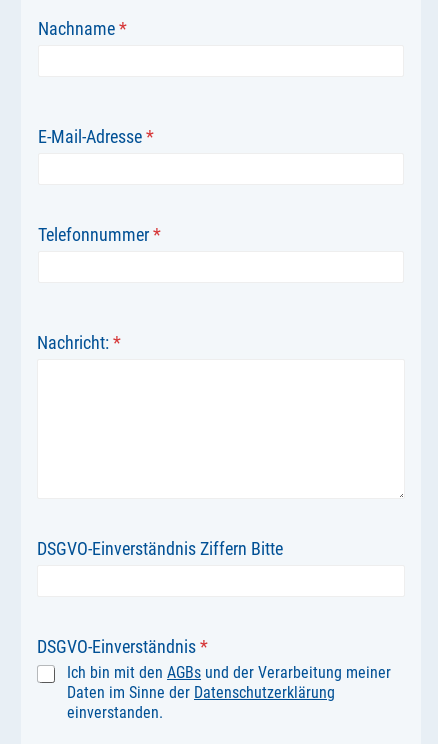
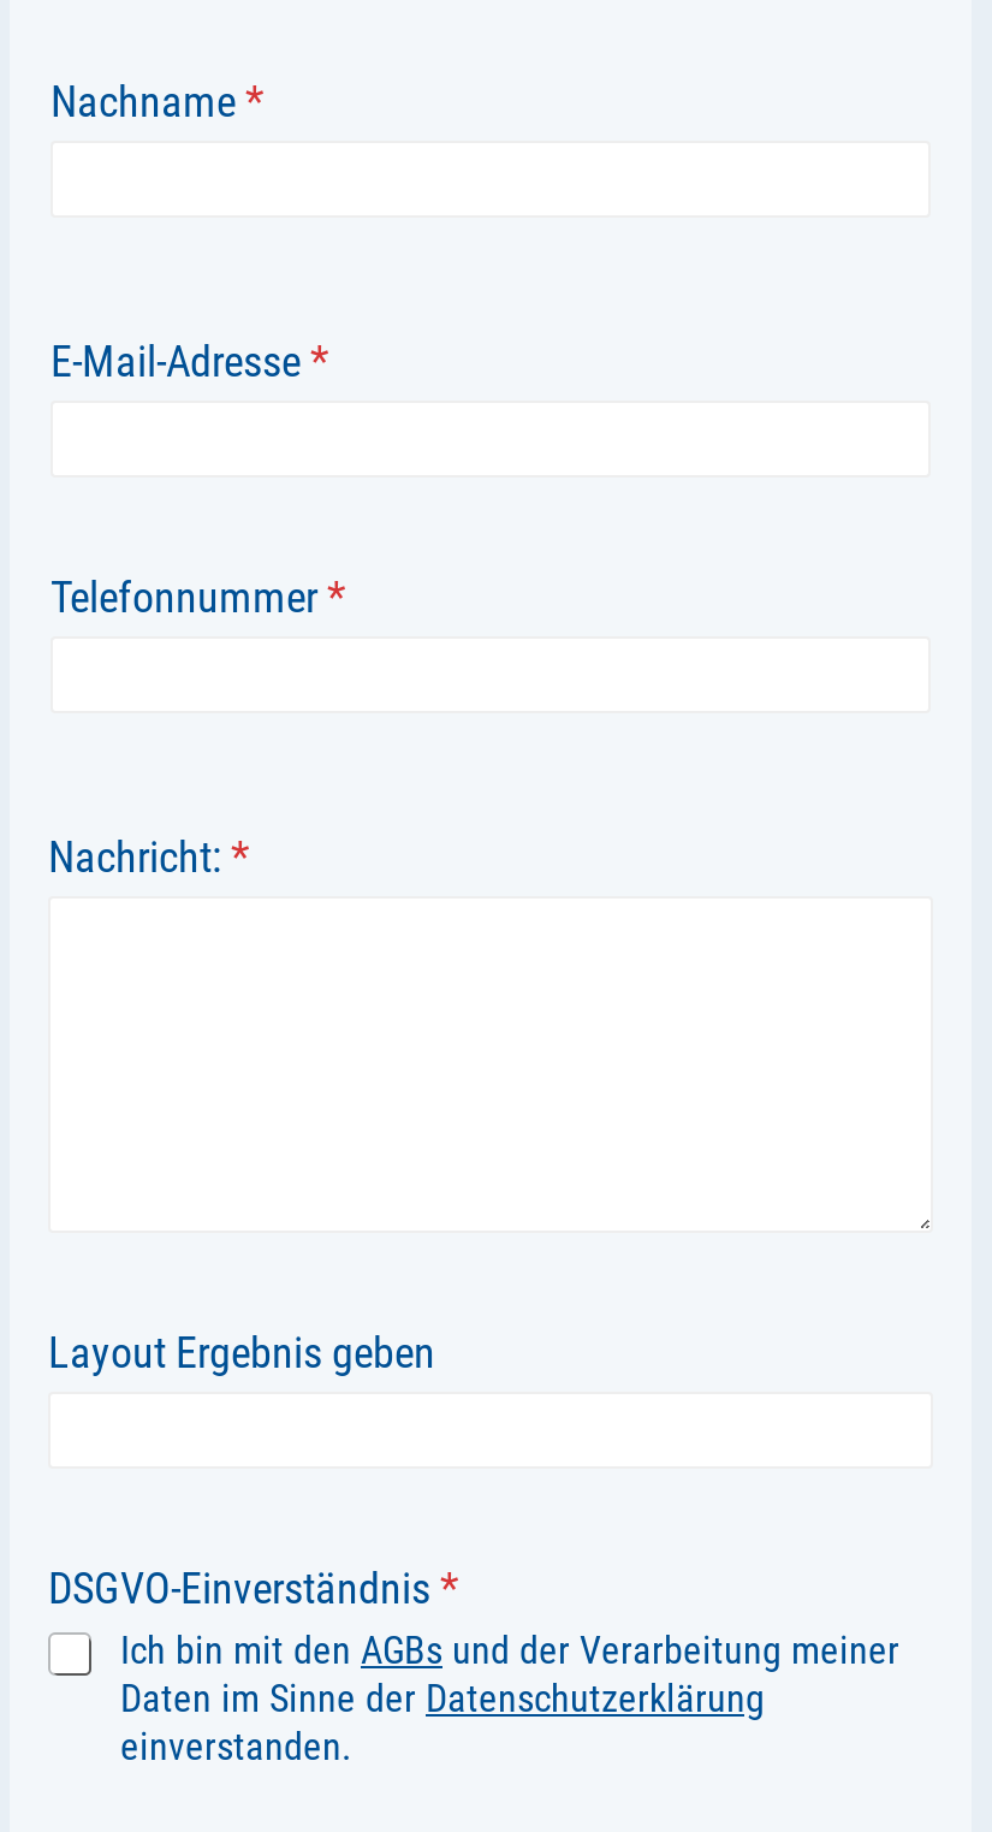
[37,538,283,559] DSGVO-Einverständnis Ziffern Bitte -> [48,1328,435,1378] Layout Ergebnis geben

